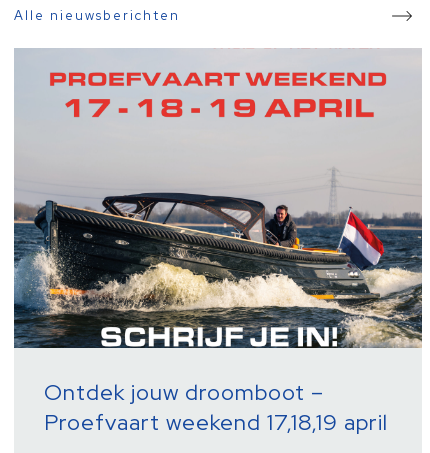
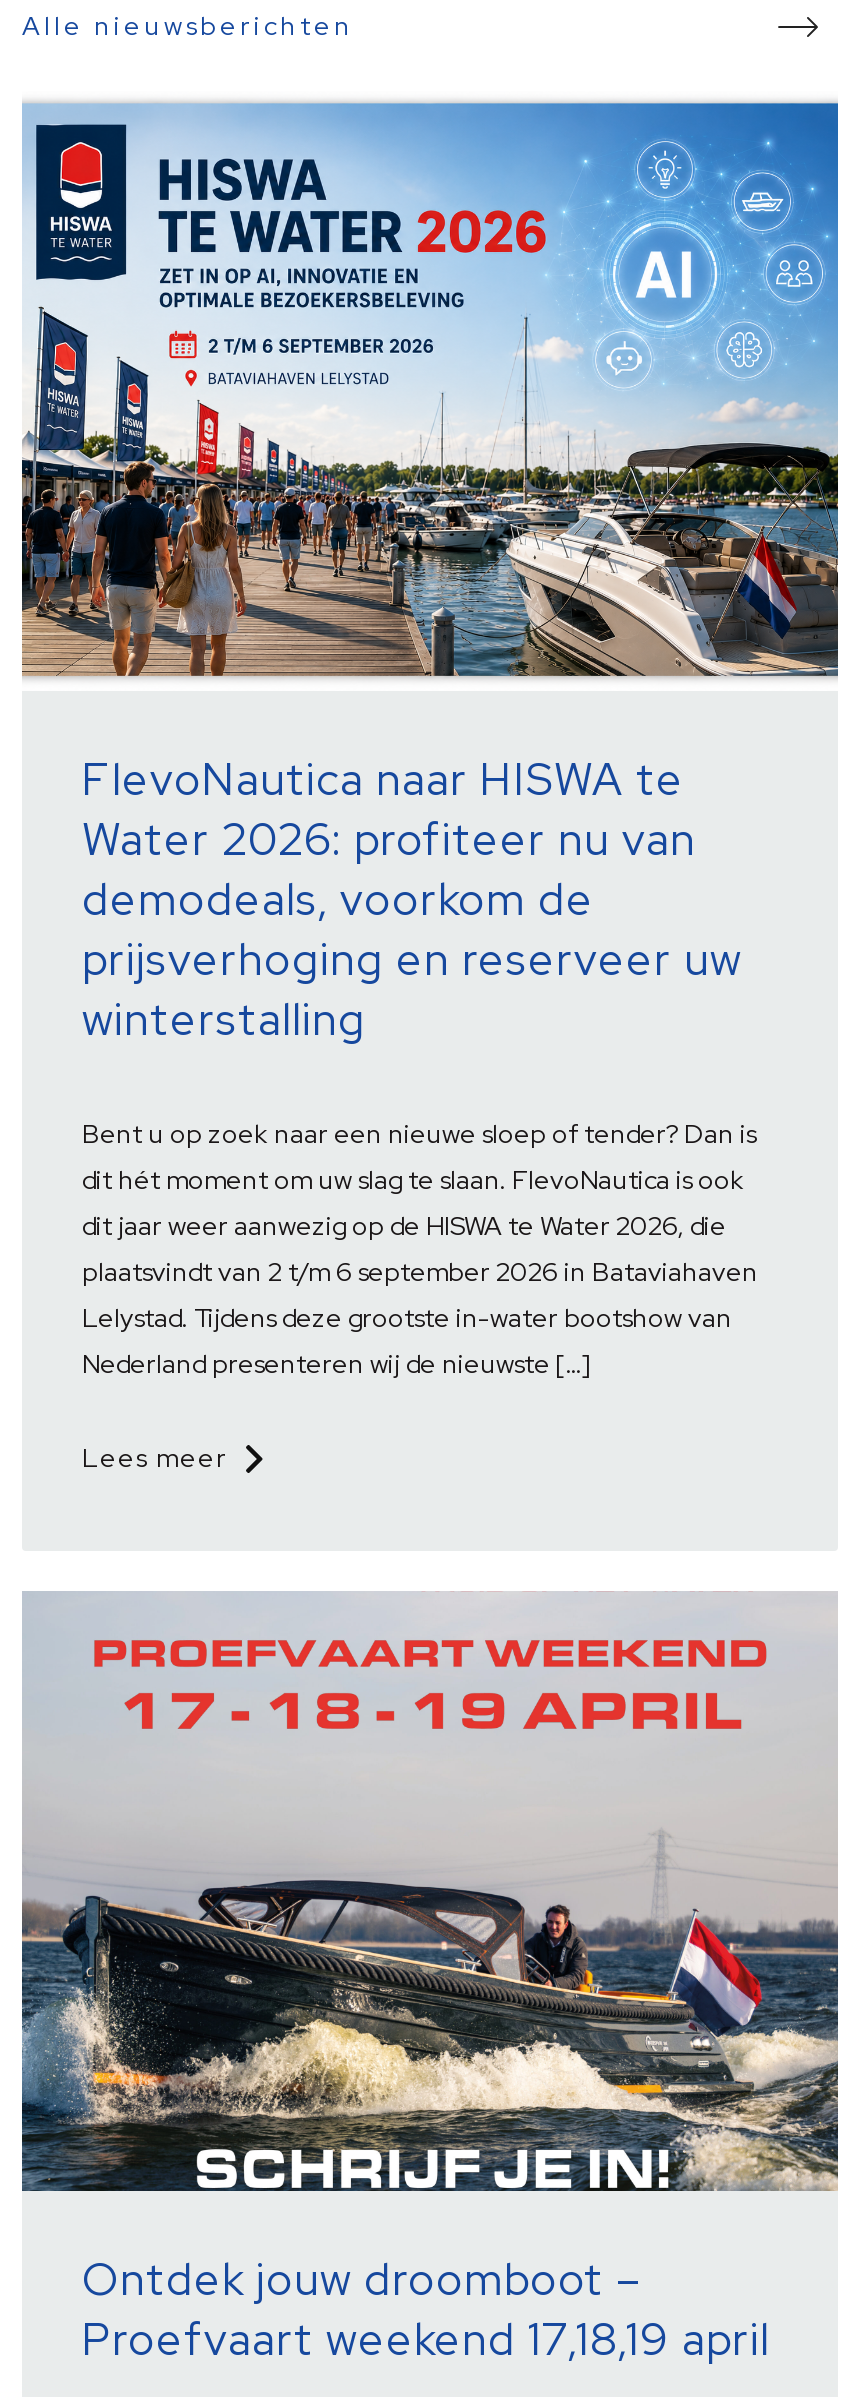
none -> [20,101,840,1475] [image] | FlevoNautica naar HISWA te | Water 2026: profiteer nu van | demodeals, voorkom de | prijsverhoging en reserveer uw | winterstalling | Bent u op zoek naar een nieuwe sloep of tender? Dan is | dit hét moment om uw slag te slaan. FlevoNautica is ook | dit jaar weer aanwezig op de HISWA te Water 2026, die | plaatsvindt van 2 t/m 6 september 2026 in Bataviahaven | Lelystad. Tijdens deze grootste in-water bootshow van | Nederland presenteren wij de nieuwste […] | Lees meer

